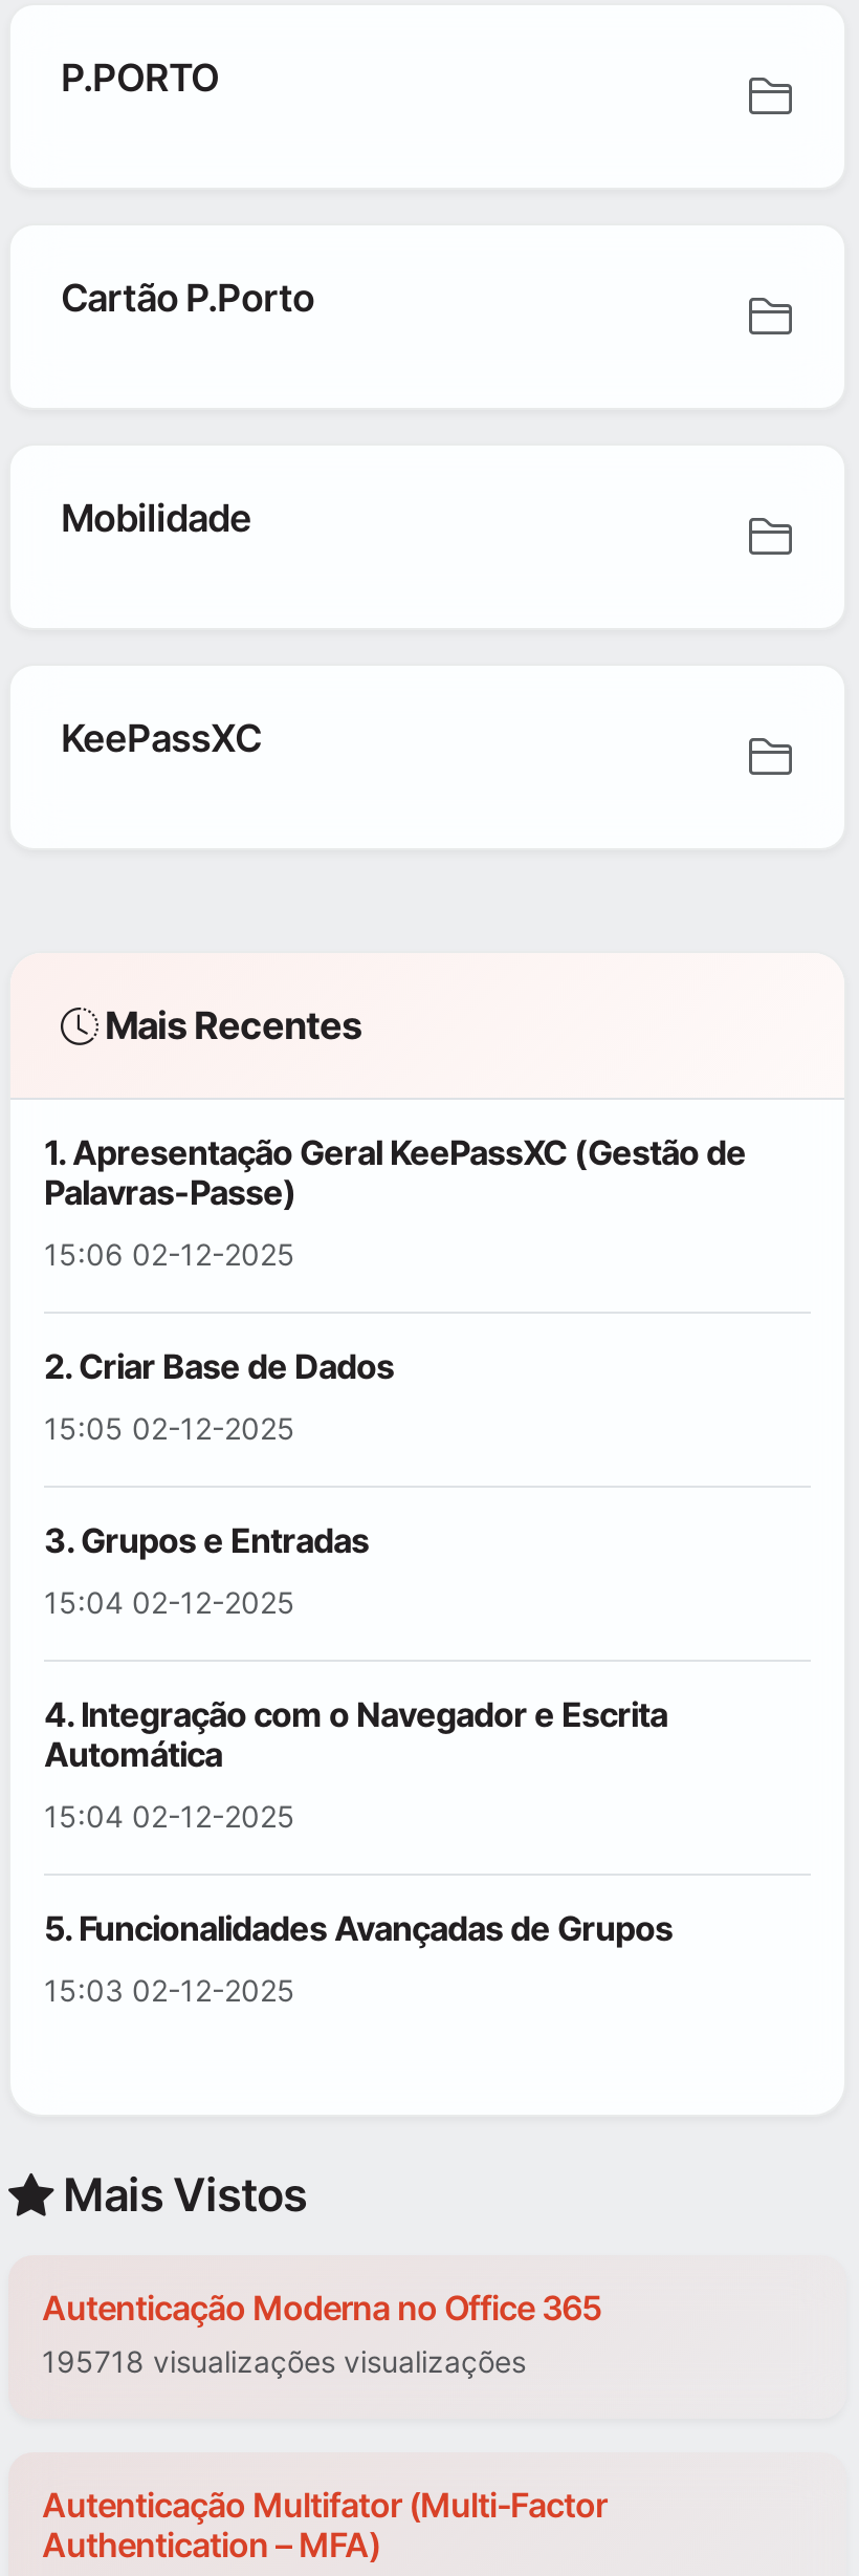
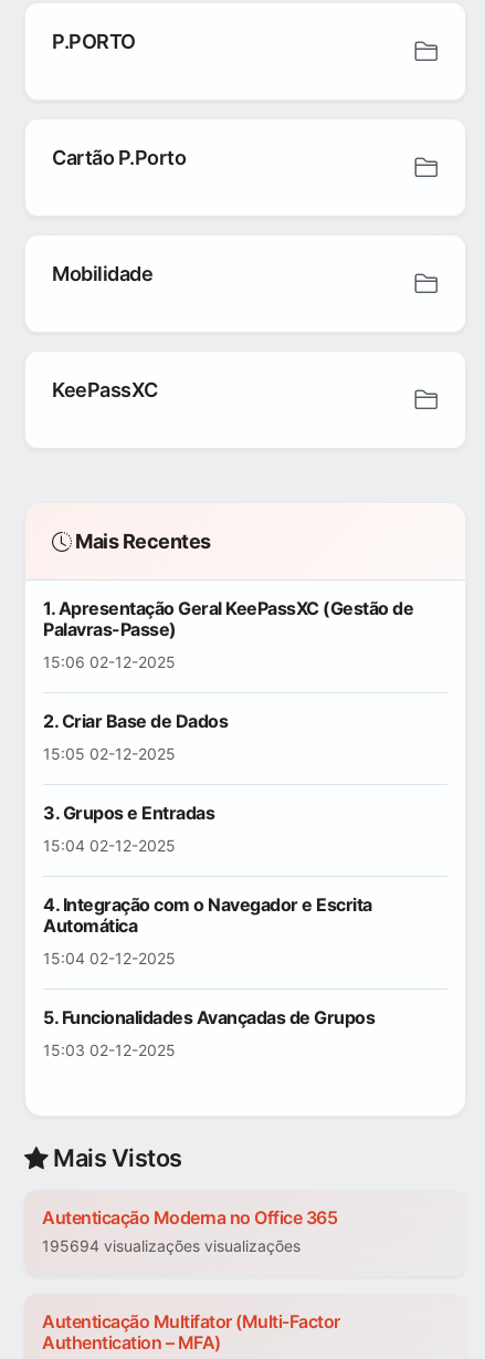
[42,2344,526,2380] 195718 visualizações visualizações -> [42,1237,301,1256] 195694 visualizações visualizações

